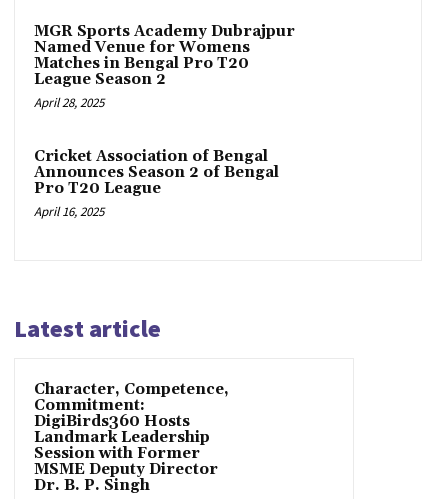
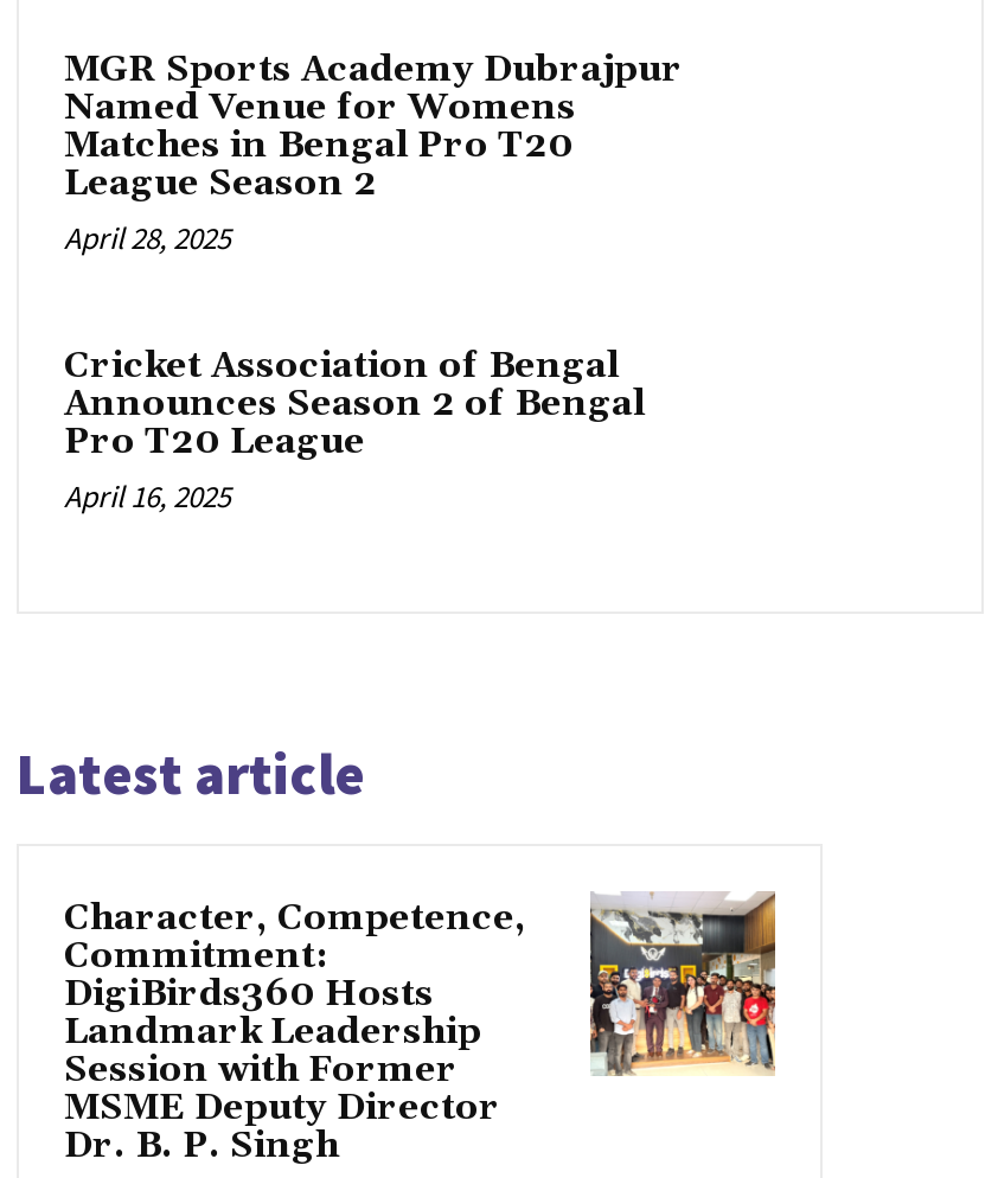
none -> [588,889,778,1078] [image]

